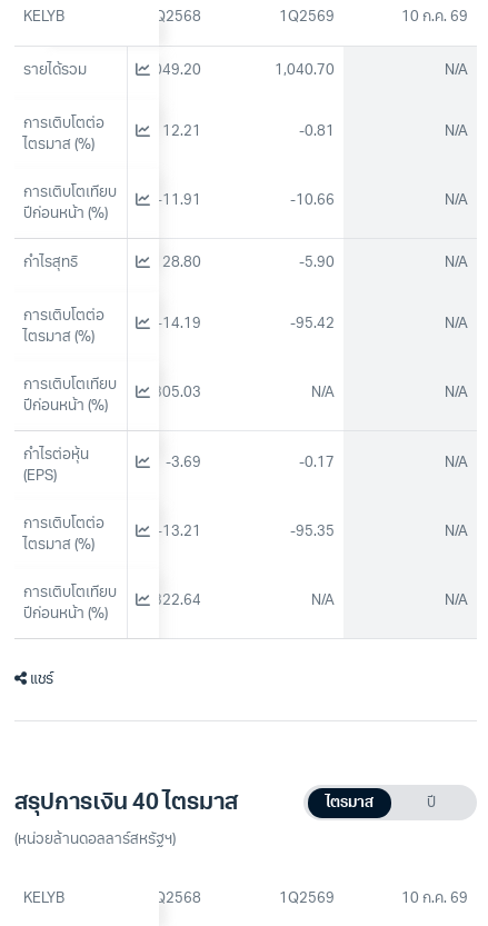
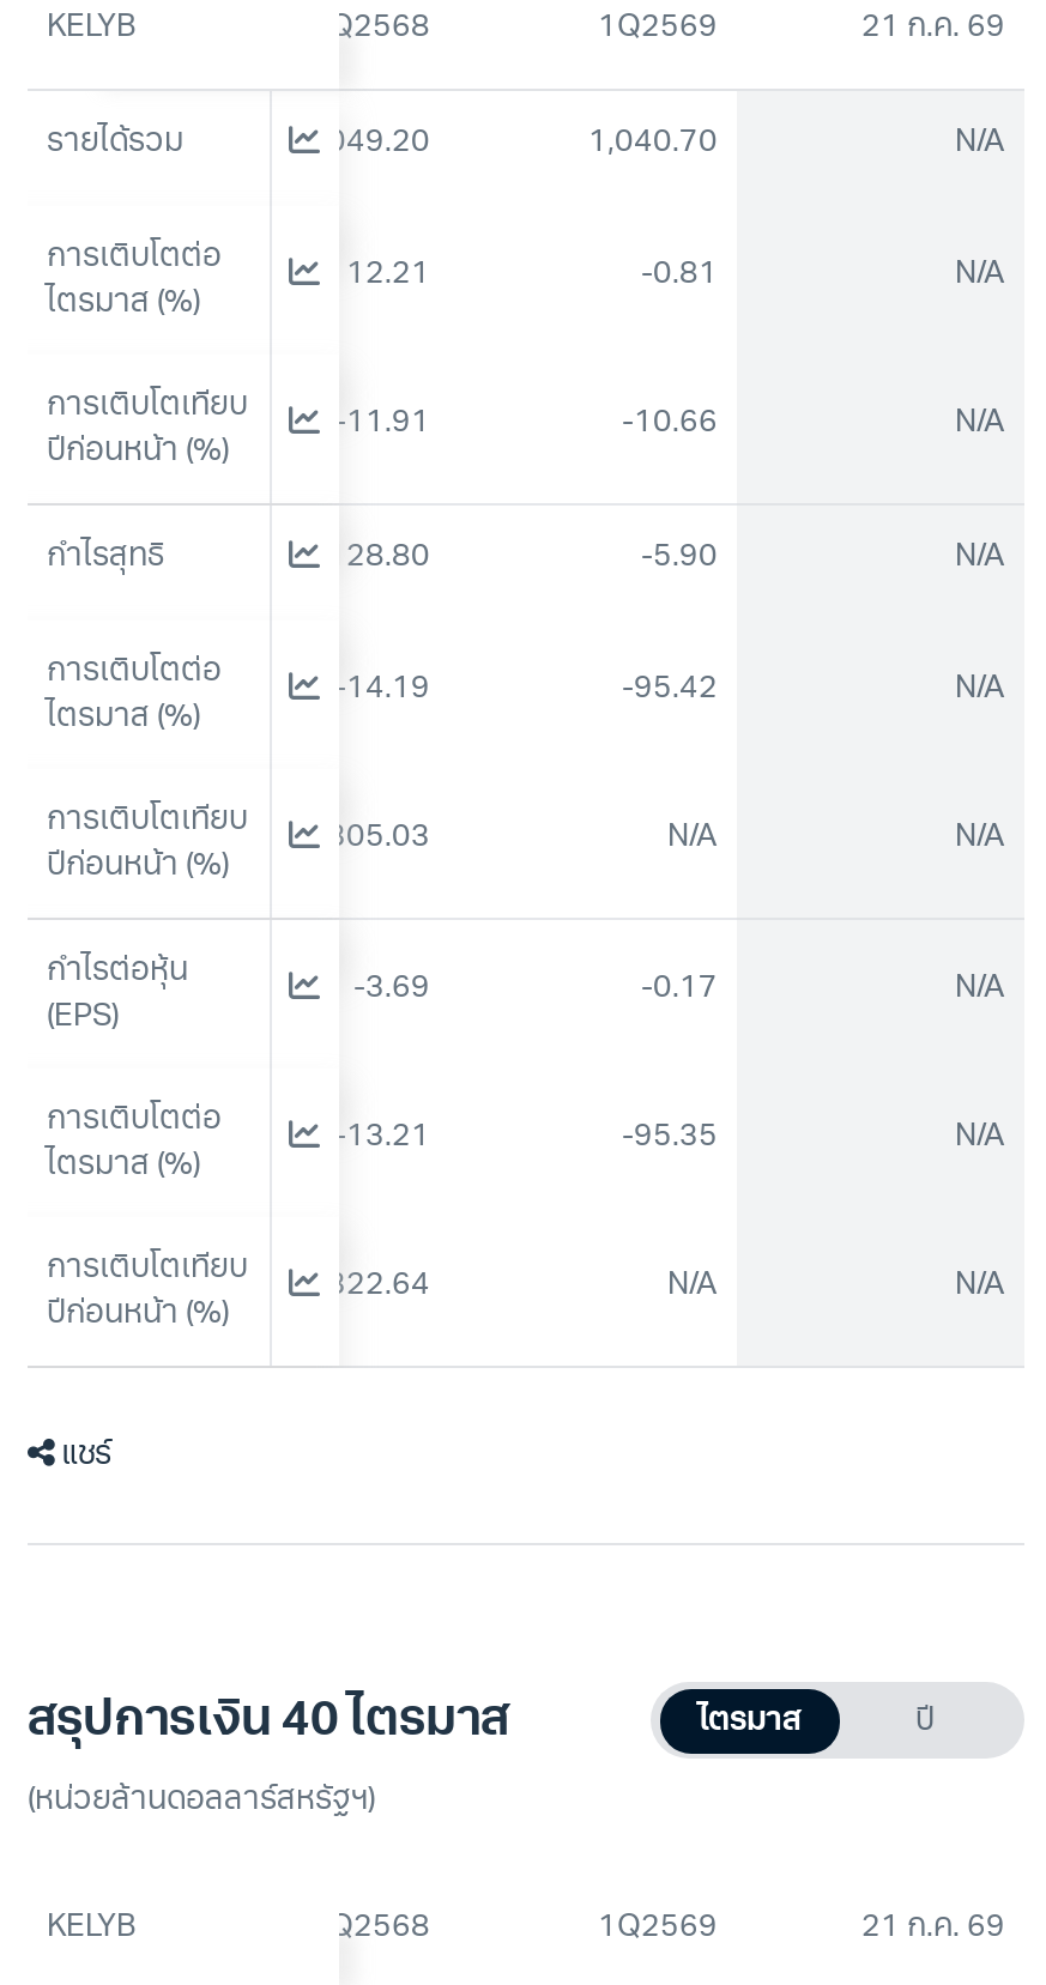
[401,10,468,24] 10 ก.ค. 69 -> [861,11,1005,42] 21 ก.ค. 69
[401,891,468,906] 10 ก.ค. 69 -> [861,1911,1005,1942] 21 ก.ค. 69

